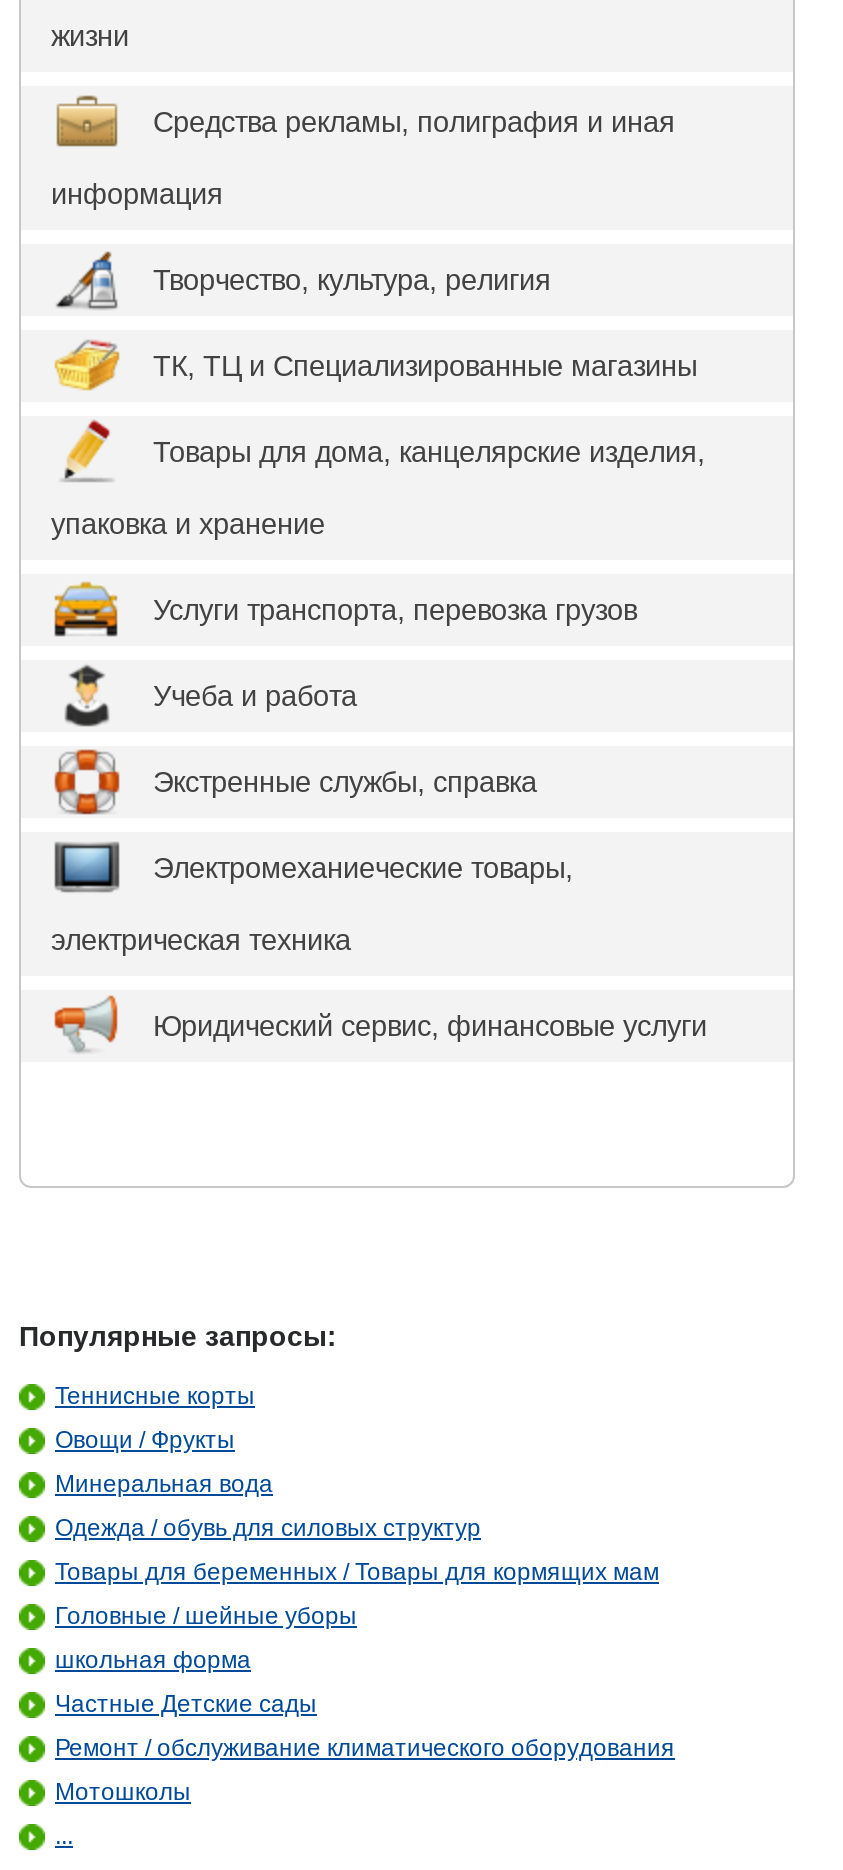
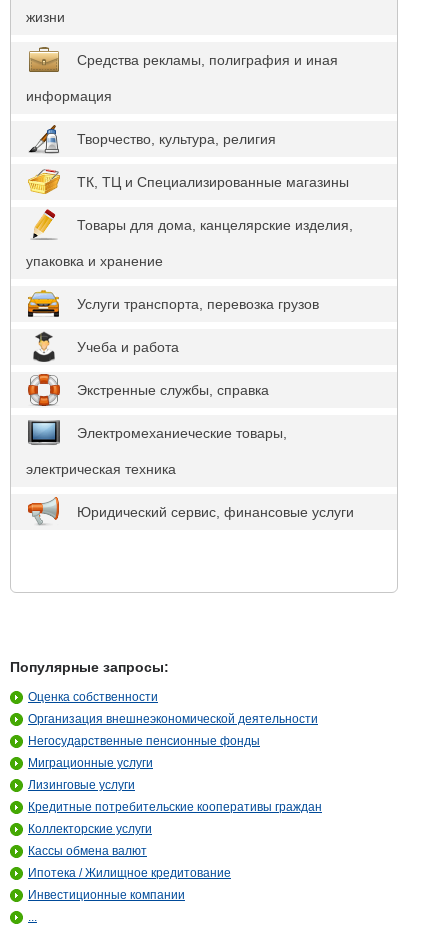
[55,1382,255,1410] Теннисные корты -> [28,690,158,704] Оценка собственности
[55,1426,235,1454] Овощи / Фрукты -> [28,712,318,726] Организация внешнеэкономической деятельности
[55,1470,273,1498] Минеральная вода -> [28,734,260,748] Негосударственные пенсионные фонды
[55,1514,481,1542] Одежда / обувь для силовых структур -> [28,756,153,770] Миграционные услуги
[55,1558,659,1586] Товары для беременных / Товары для кормящих мам -> [28,778,135,792] Лизинговые услуги
[55,1602,357,1630] Головные / шейные уборы -> [28,800,322,814] Кредитные потребительские кооперативы граждан
[55,1646,251,1674] школьная форма -> [28,822,152,836] Коллекторские услуги
[55,1690,317,1718] Частные Детские сады -> [28,844,147,858] Кассы обмена валют
[55,1734,675,1762] Ремонт / обслуживание климатического оборудования -> [28,866,231,880] Ипотека / Жилищное кредитование
[55,1778,191,1806] Мотошколы -> [28,888,185,902] Инвестиционные компании

